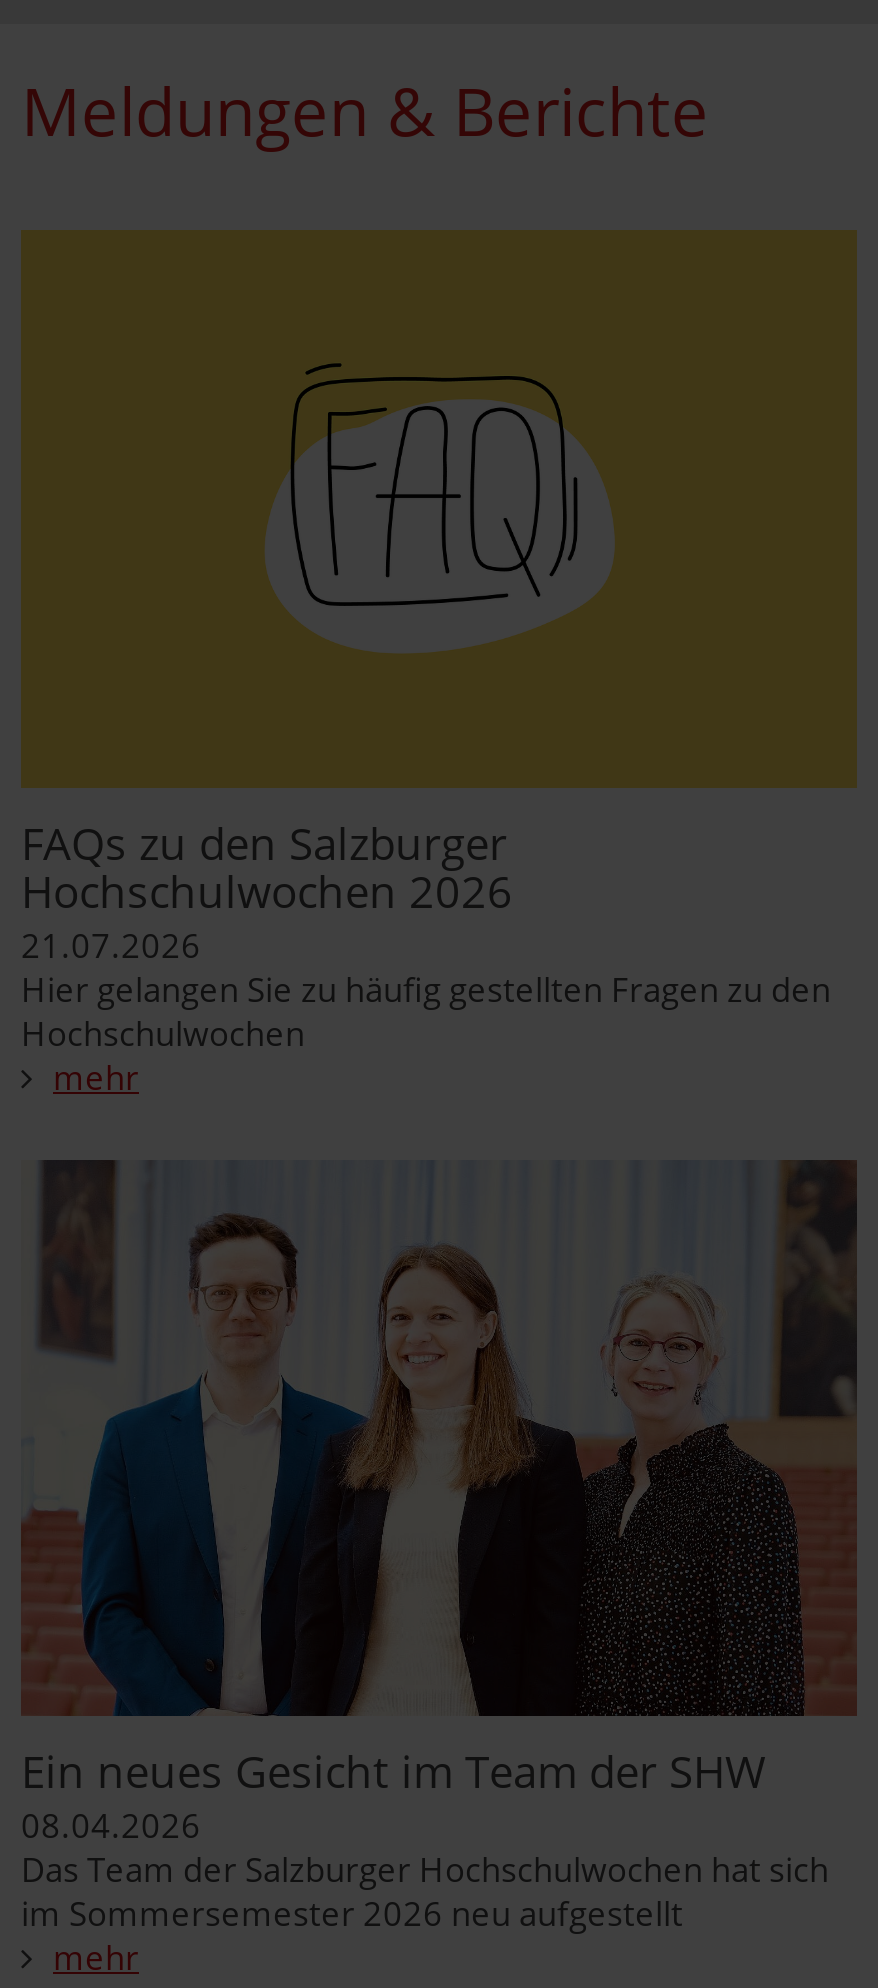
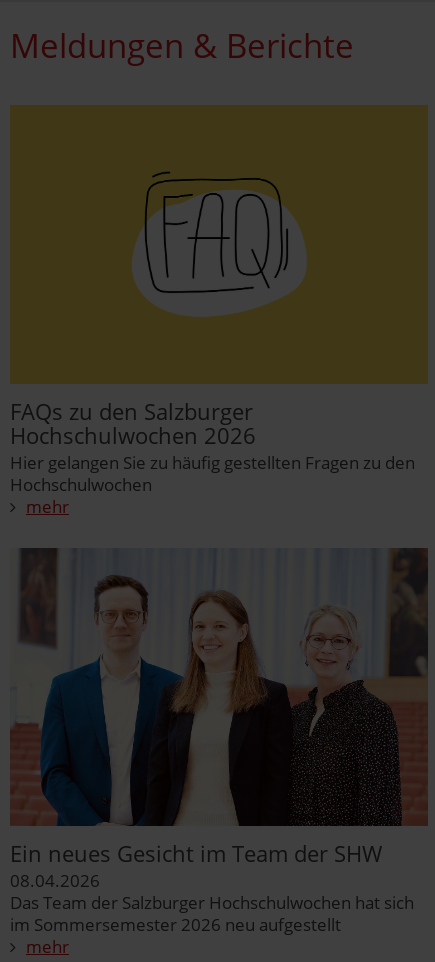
[21,921,201,967] 21.07.2026 -> none

